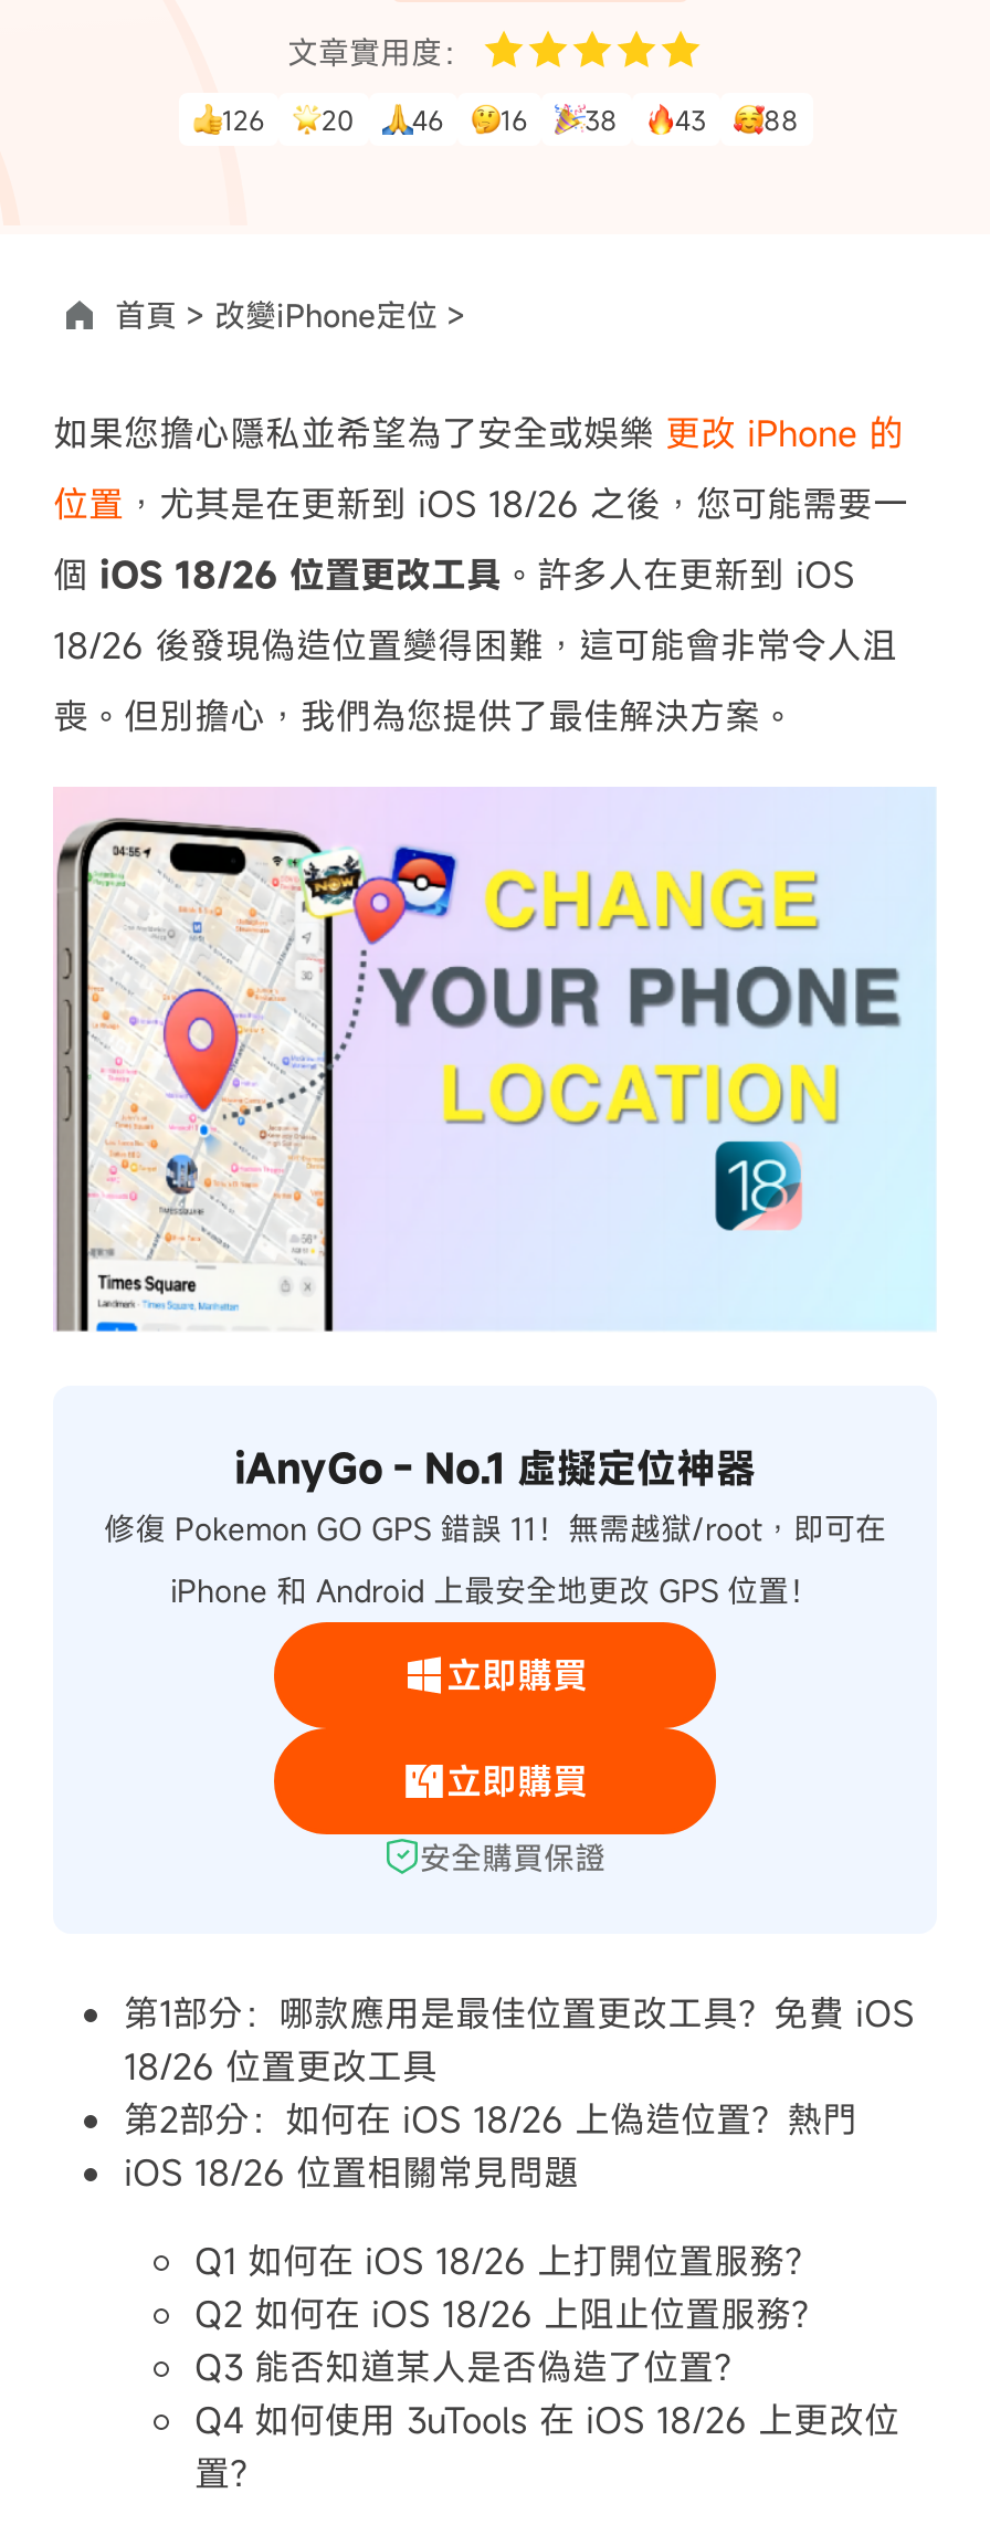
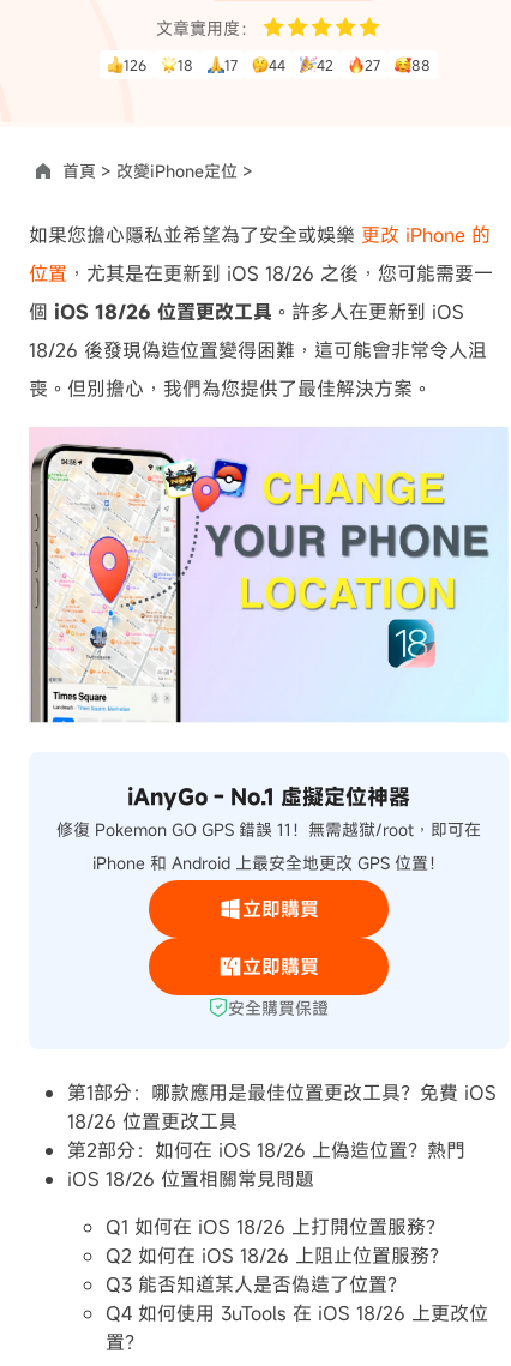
[322,102,355,137] 20 -> [178,55,193,74] 18
[412,102,443,137] 46 -> [224,55,238,74] 17
[501,102,527,137] 16 -> [269,55,285,74] 44
[584,102,618,137] 38 -> [317,55,333,74] 42
[675,102,706,137] 43 -> [365,55,380,74] 27

